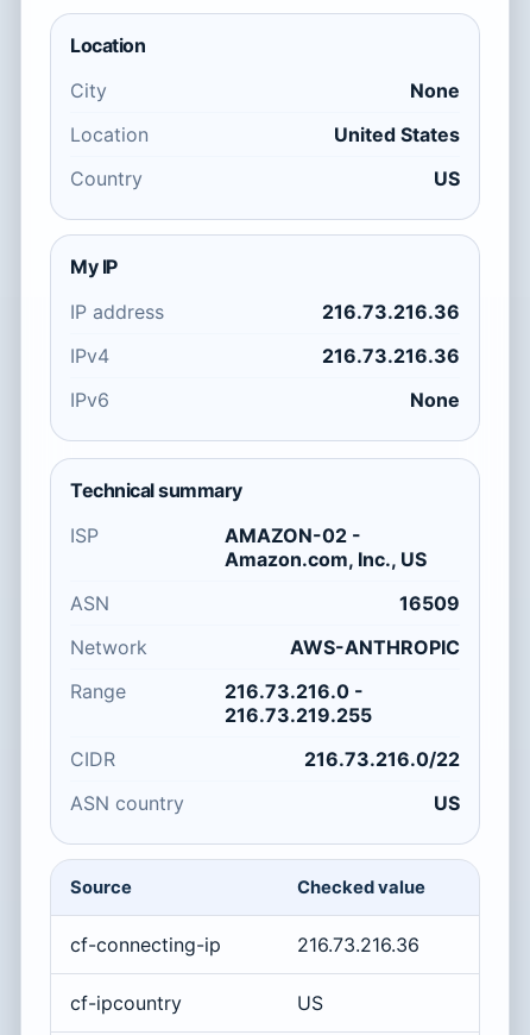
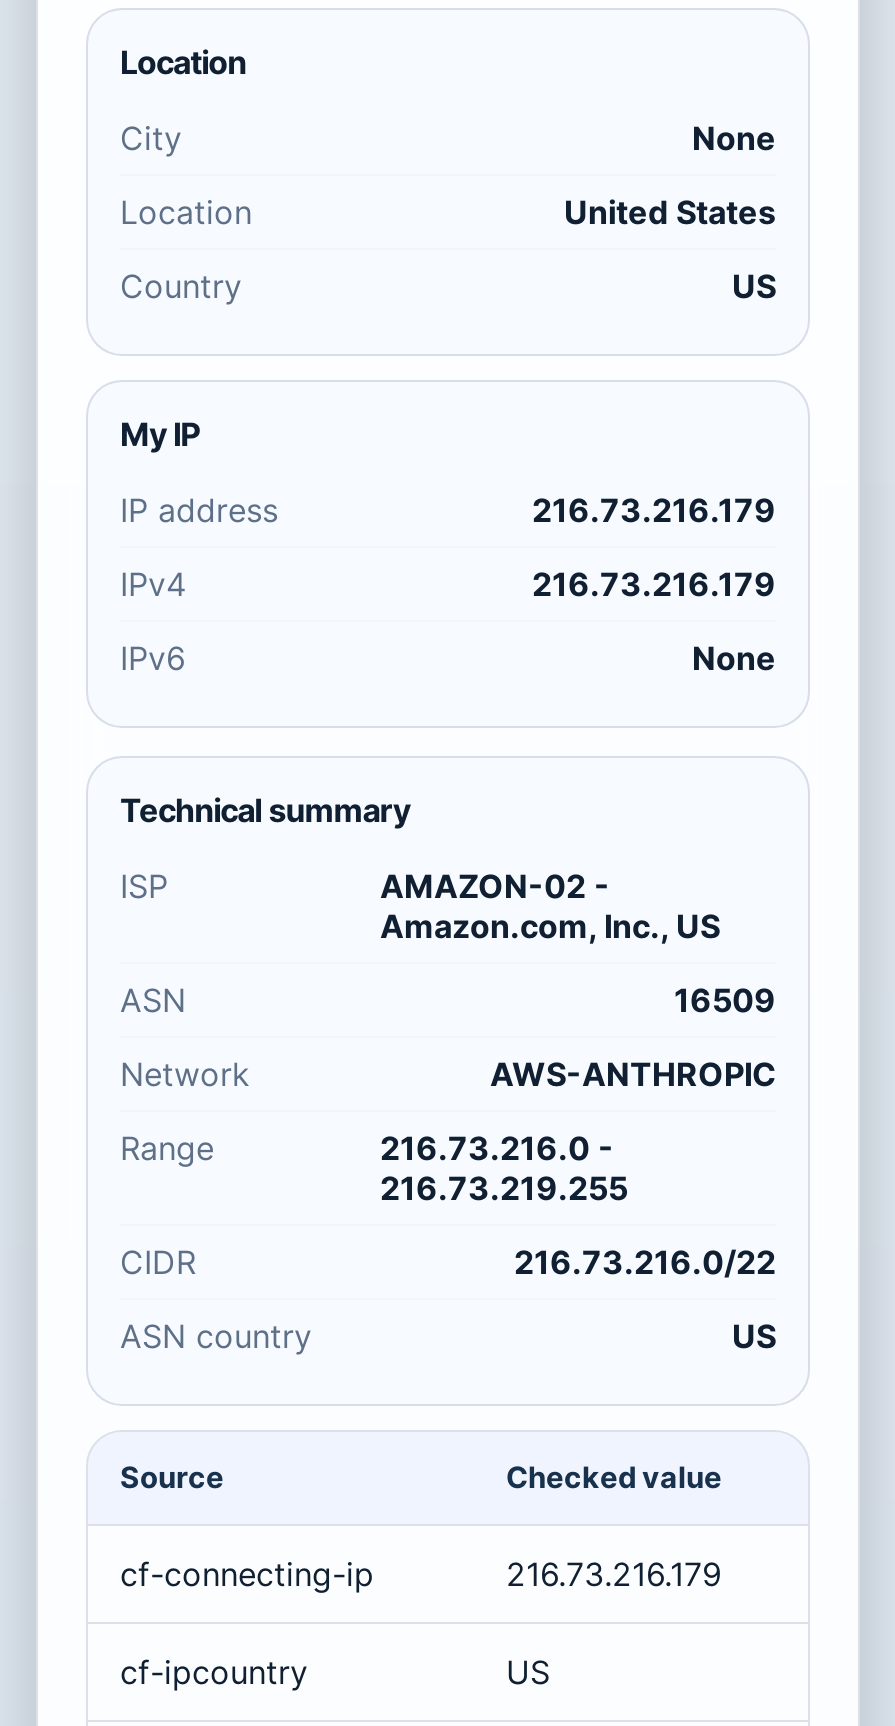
[322,300,460,324] 216.73.216.36 -> [532,490,776,530] 216.73.216.179
[322,344,460,368] 216.73.216.36 -> [532,564,776,604] 216.73.216.179
[297,933,419,956] 216.73.216.36 -> [506,1554,722,1594] 216.73.216.179

